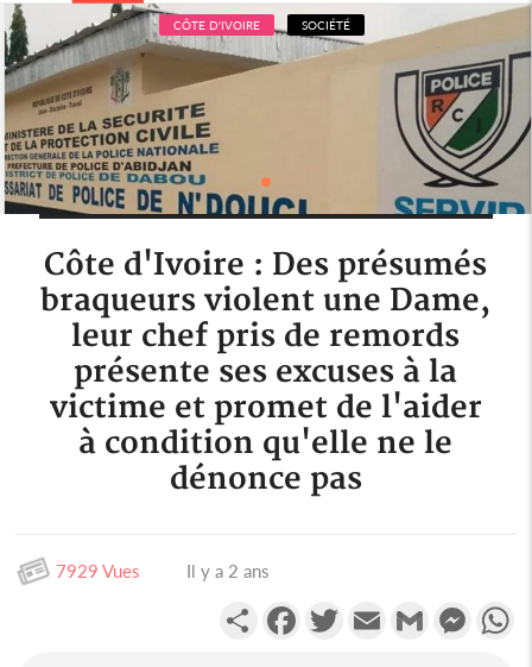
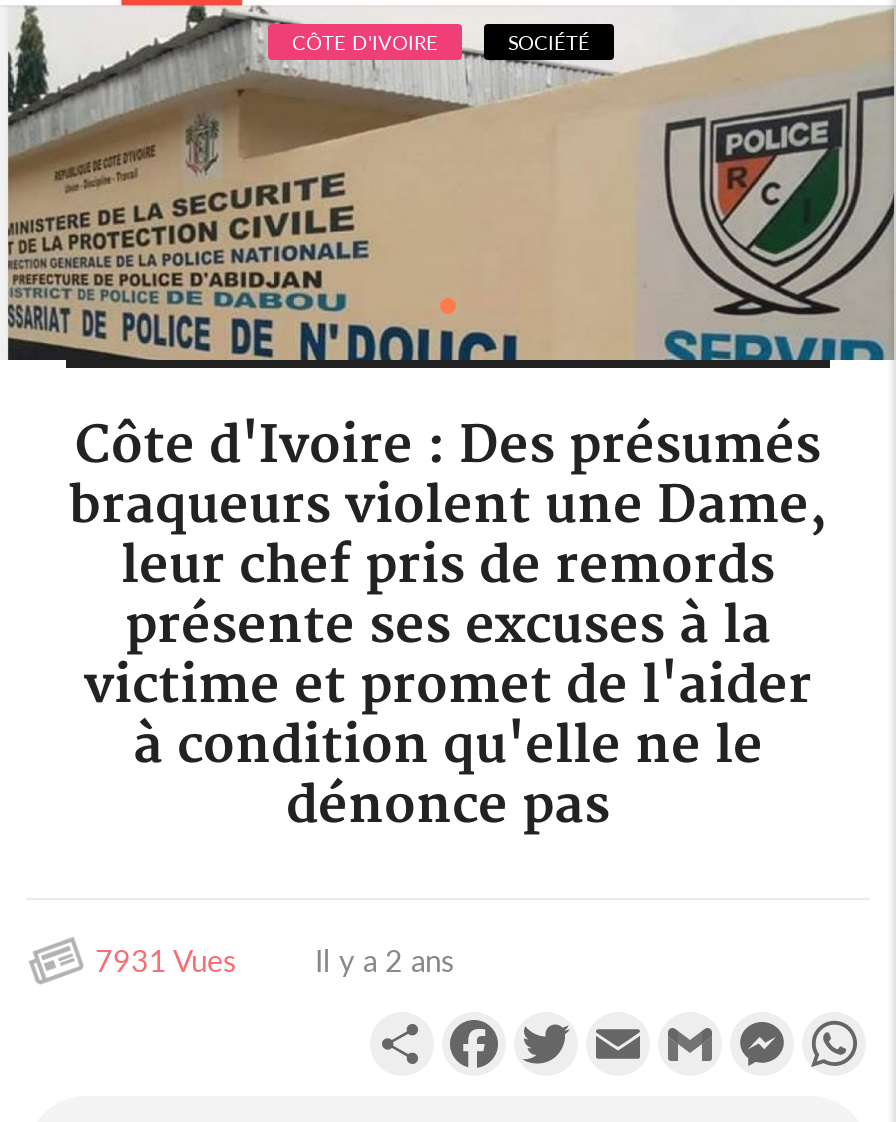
[52,560,270,581] 7929 Vues Il y a 2 ans -> [87,942,455,978] 7931 Vues Il y a 2 ans

